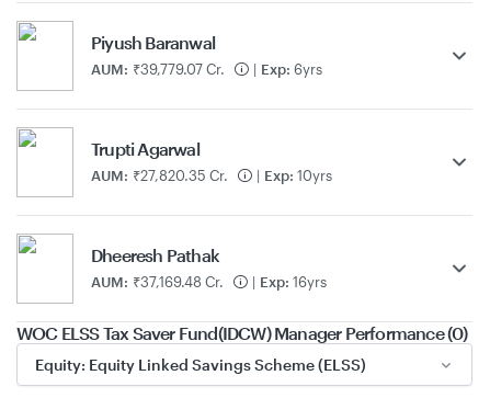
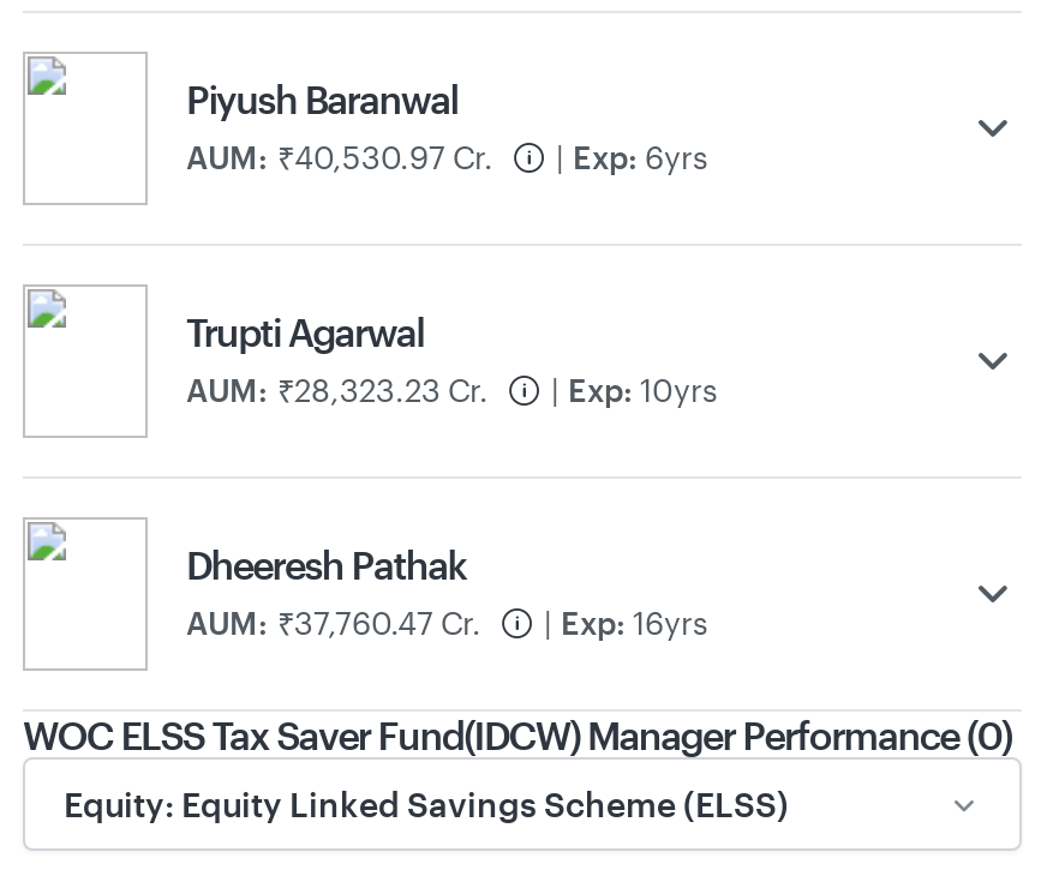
[91,60,225,78] AUM: ₹39,779.07 Cr. -> [186,138,493,176] AUM: ₹40,530.97 Cr.
[91,167,228,184] AUM: ₹27,820.35 Cr. -> [186,371,489,409] AUM: ₹28,323.23 Cr.
[91,273,224,291] AUM: ₹37,169.48 Cr. -> [186,604,481,642] AUM: ₹37,760.47 Cr.

